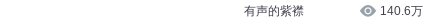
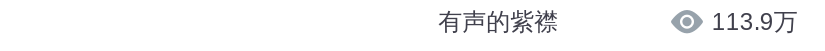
[380,4,423,18] 140.6万 -> [712,8,798,36] 113.9万

